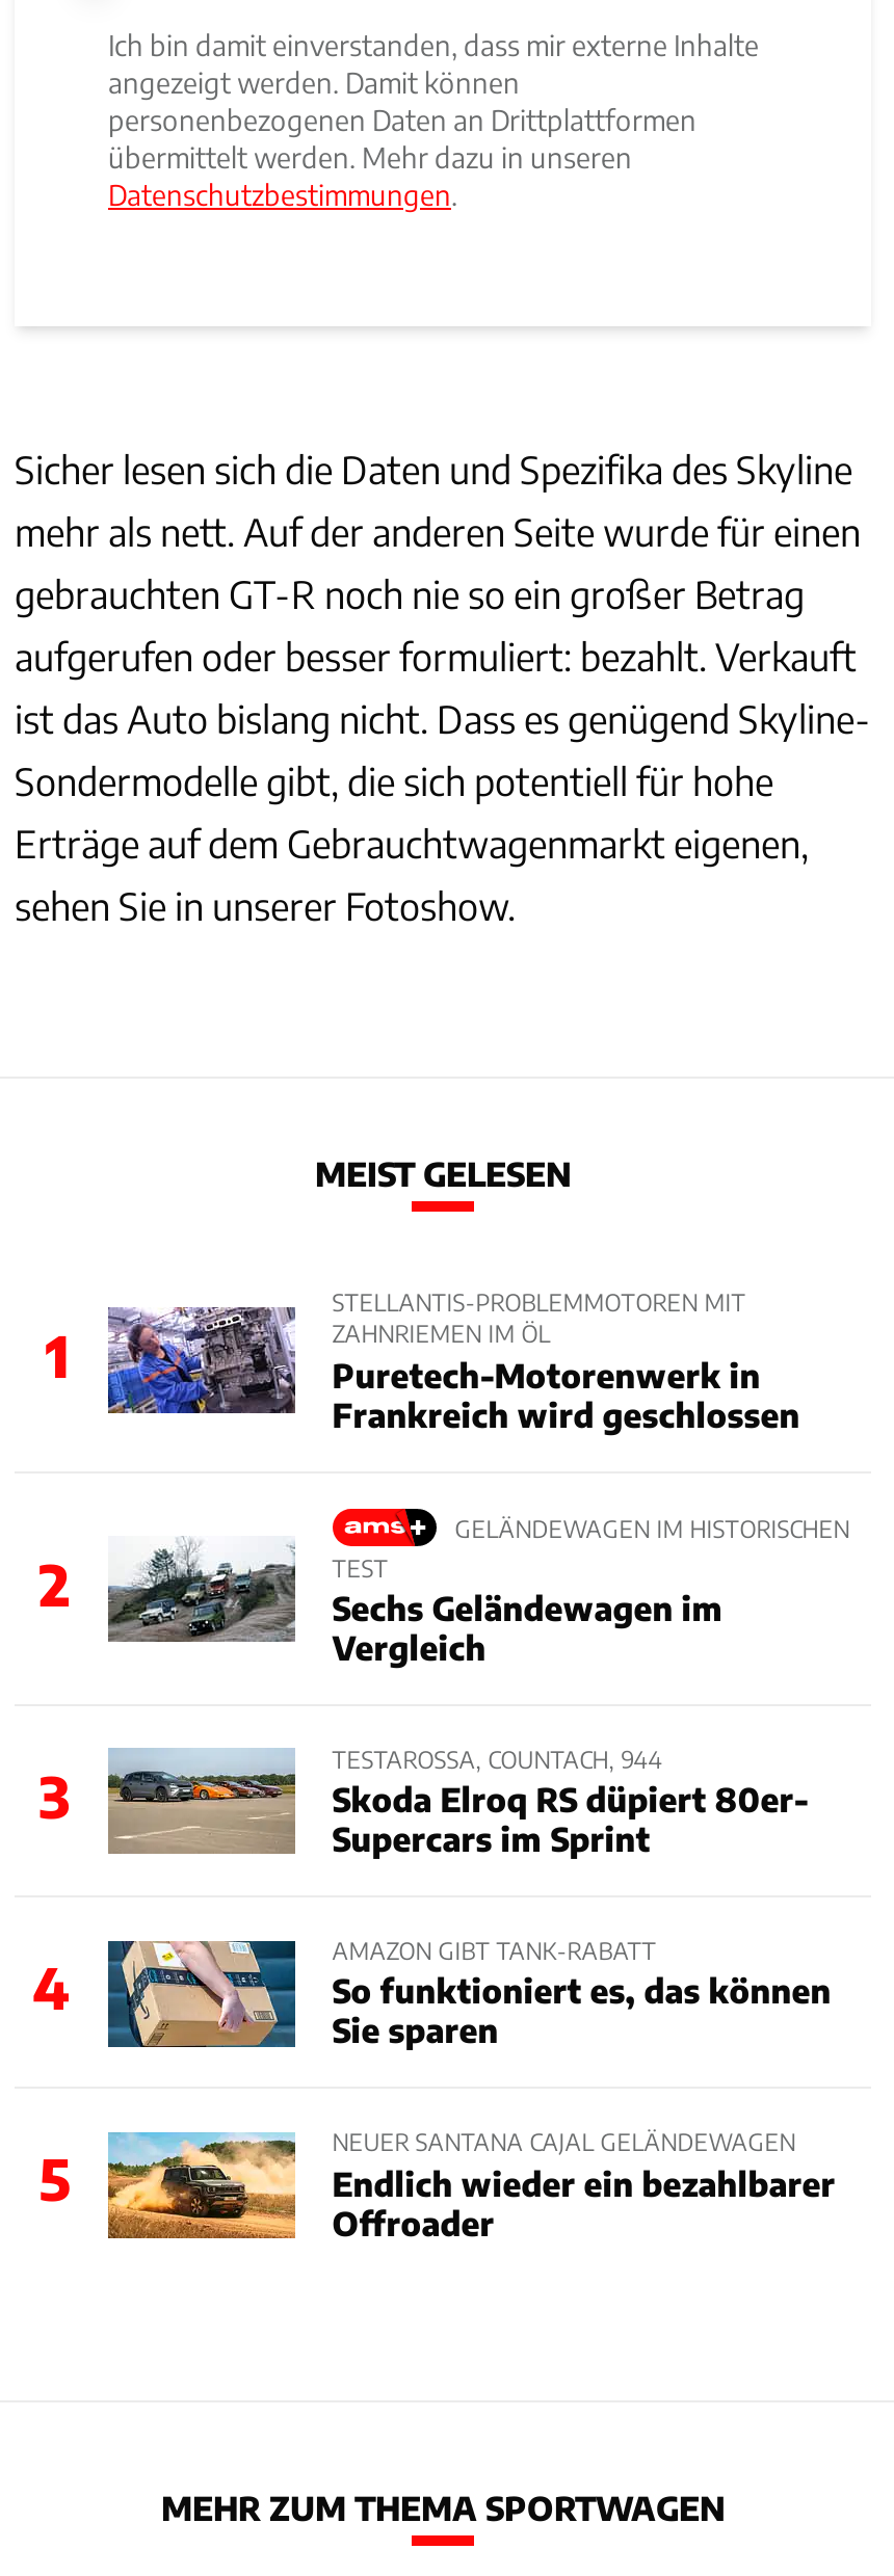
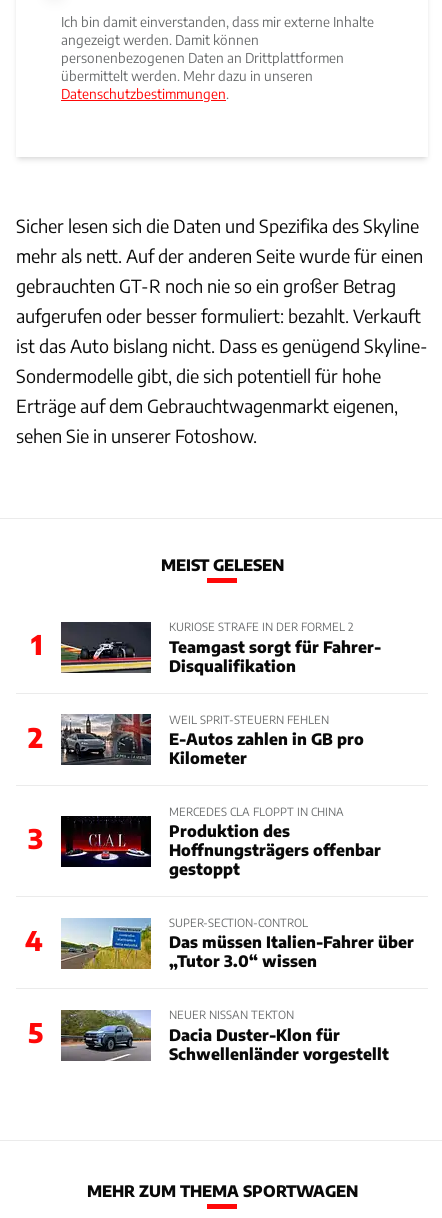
[106,1287,800,1433] [image] | STELLANTIS-PROBLEMMOTOREN MIT | ZAHNRIEMEN IM ÖL | Puretech-Motorenwerk in | Frankreich wird geschlossen -> [60,619,381,674] [image] | KURIOSE STRAFE IN DER FORMEL 2 | Teamgast sorgt für Fahrer- | Disqualifikation
[108,1512,850,1666] [image] | GELÄNDEWAGEN IM HISTORISCHEN | TEST | Sechs Geländewagen im | Vergleich -> [60,711,364,767] [image] | WEIL SPRIT-STEUERN FEHLEN | E-Autos zahlen in GB pro | Kilometer
[106,1743,808,1858] [image] | TESTAROSSA, COUNTACH, 944 | Skoda Elroq RS düpiert 80er- | Supercars im Sprint -> [60,804,381,878] [image] | MERCEDES CLA FLOPPT IN CHINA | Produktion des | Hoffnungsträgers offenbar | gestoppt
[106,1935,831,2050] [image] | AMAZON GIBT TANK-RABATT | So funktioniert es, das können | Sie sparen -> [60,915,414,970] [image] | SUPER-SECTION-CONTROL | Das müssen Italien-Fahrer über | „Tutor 3.0“ wissen
[106,2126,835,2241] [image] | NEUER SANTANA CAJAL GELÄNDEWAGEN | Endlich wieder ein bezahlbarer | Offroader -> [60,1007,389,1062] [image] | NEUER NISSAN TEKTON | Dacia Duster-Klon für | Schwellenländer vorgestellt

